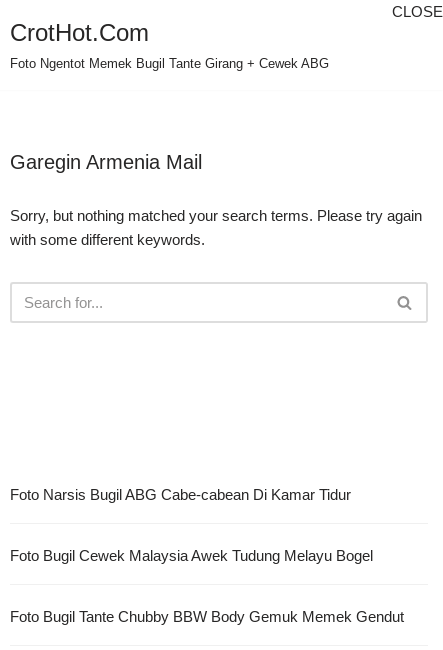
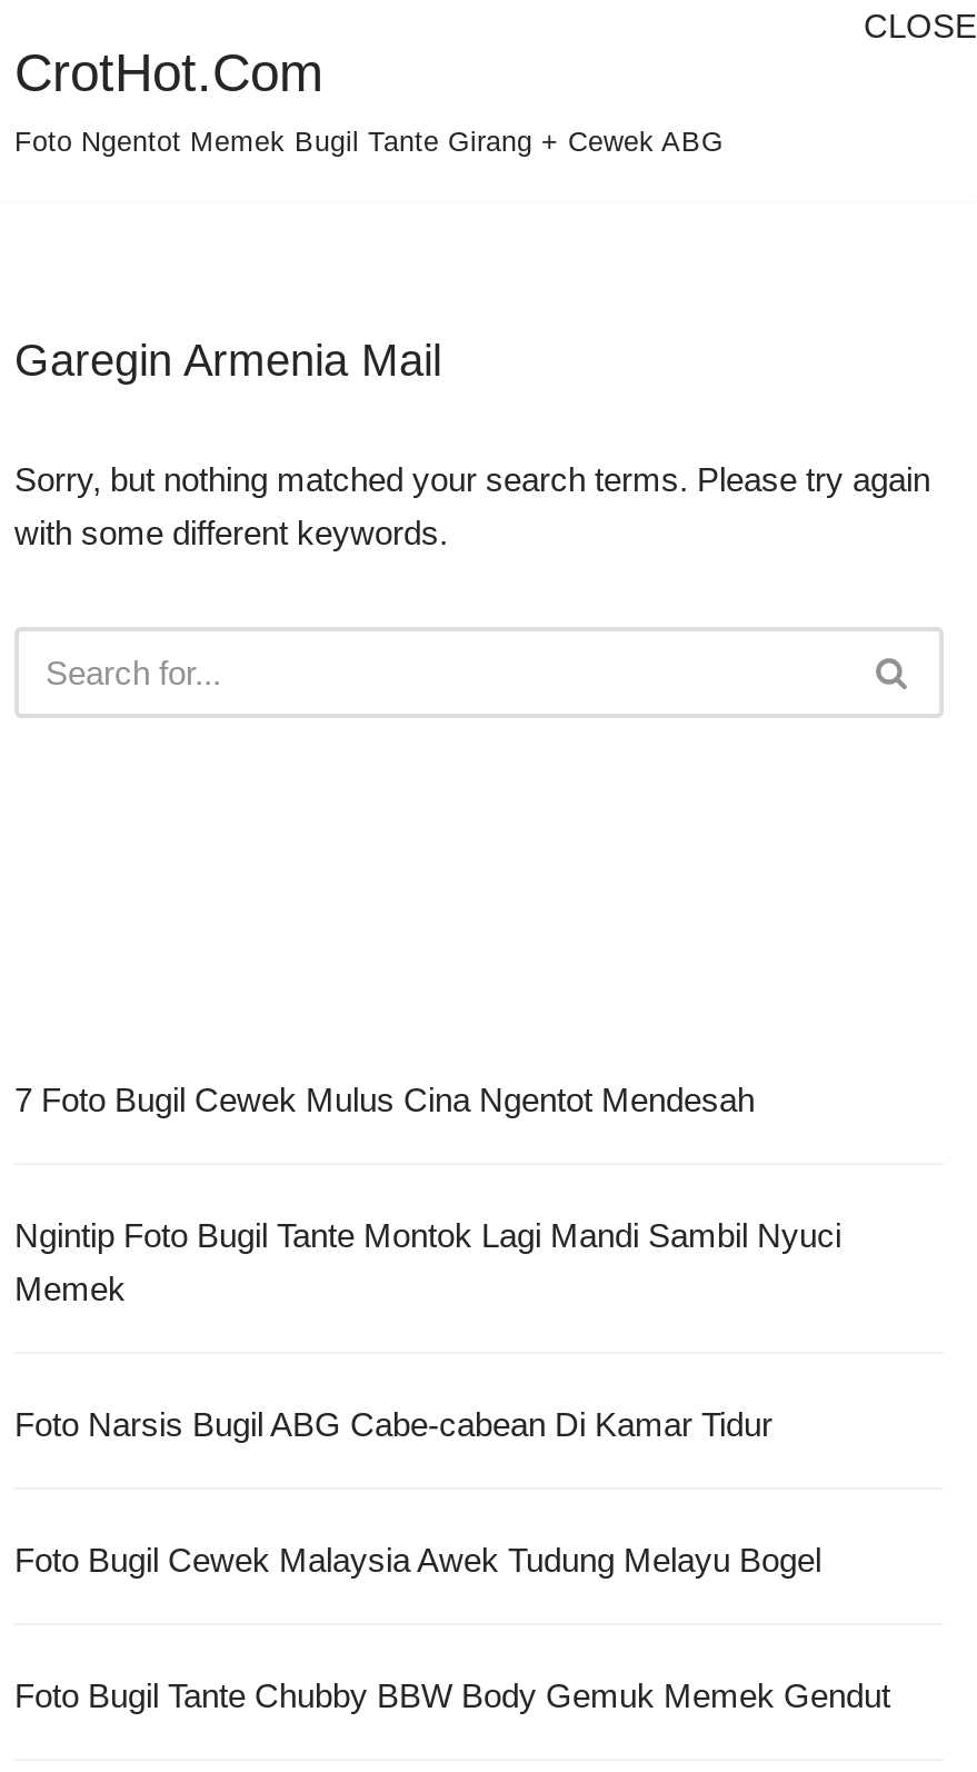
none -> [14,1081,755,1118] 7 Foto Bugil Cewek Mulus Cina Ngentot Mendesah
none -> [14,1216,841,1307] Ngintip Foto Bugil Tante Montok Lagi Mandi Sambil Nyuci | Memek

